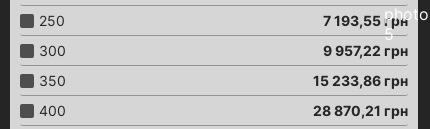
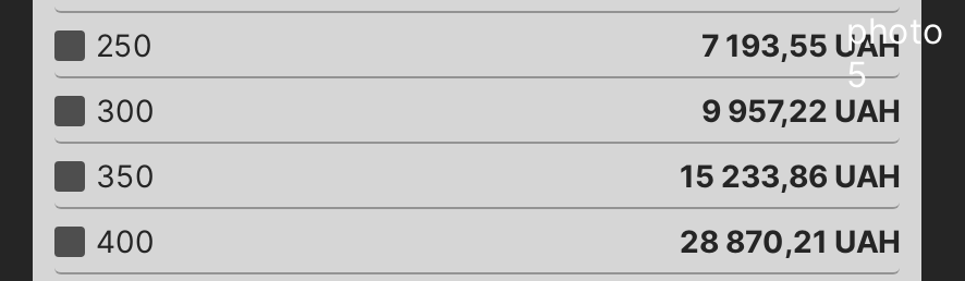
[323,12,408,29] 7 193,55 грн -> [701,26,900,63] 7 193,55 UAH
[323,42,408,59] 9 957,22 грн -> [701,91,900,129] 9 957,22 UAH
[313,72,408,89] 15 233,86 грн -> [680,157,900,194] 15 233,86 UAH
[313,102,408,119] 28 870,21 грн -> [680,222,900,259] 28 870,21 UAH

